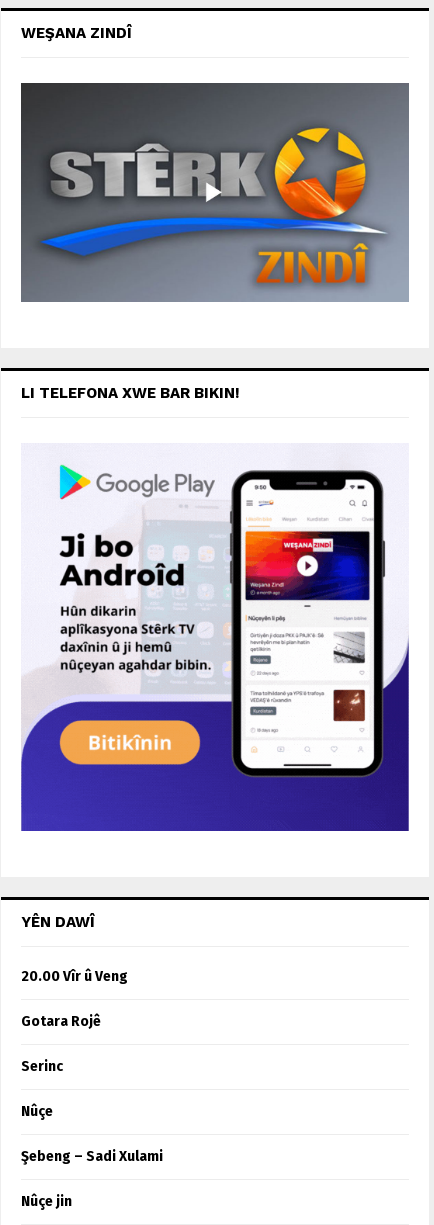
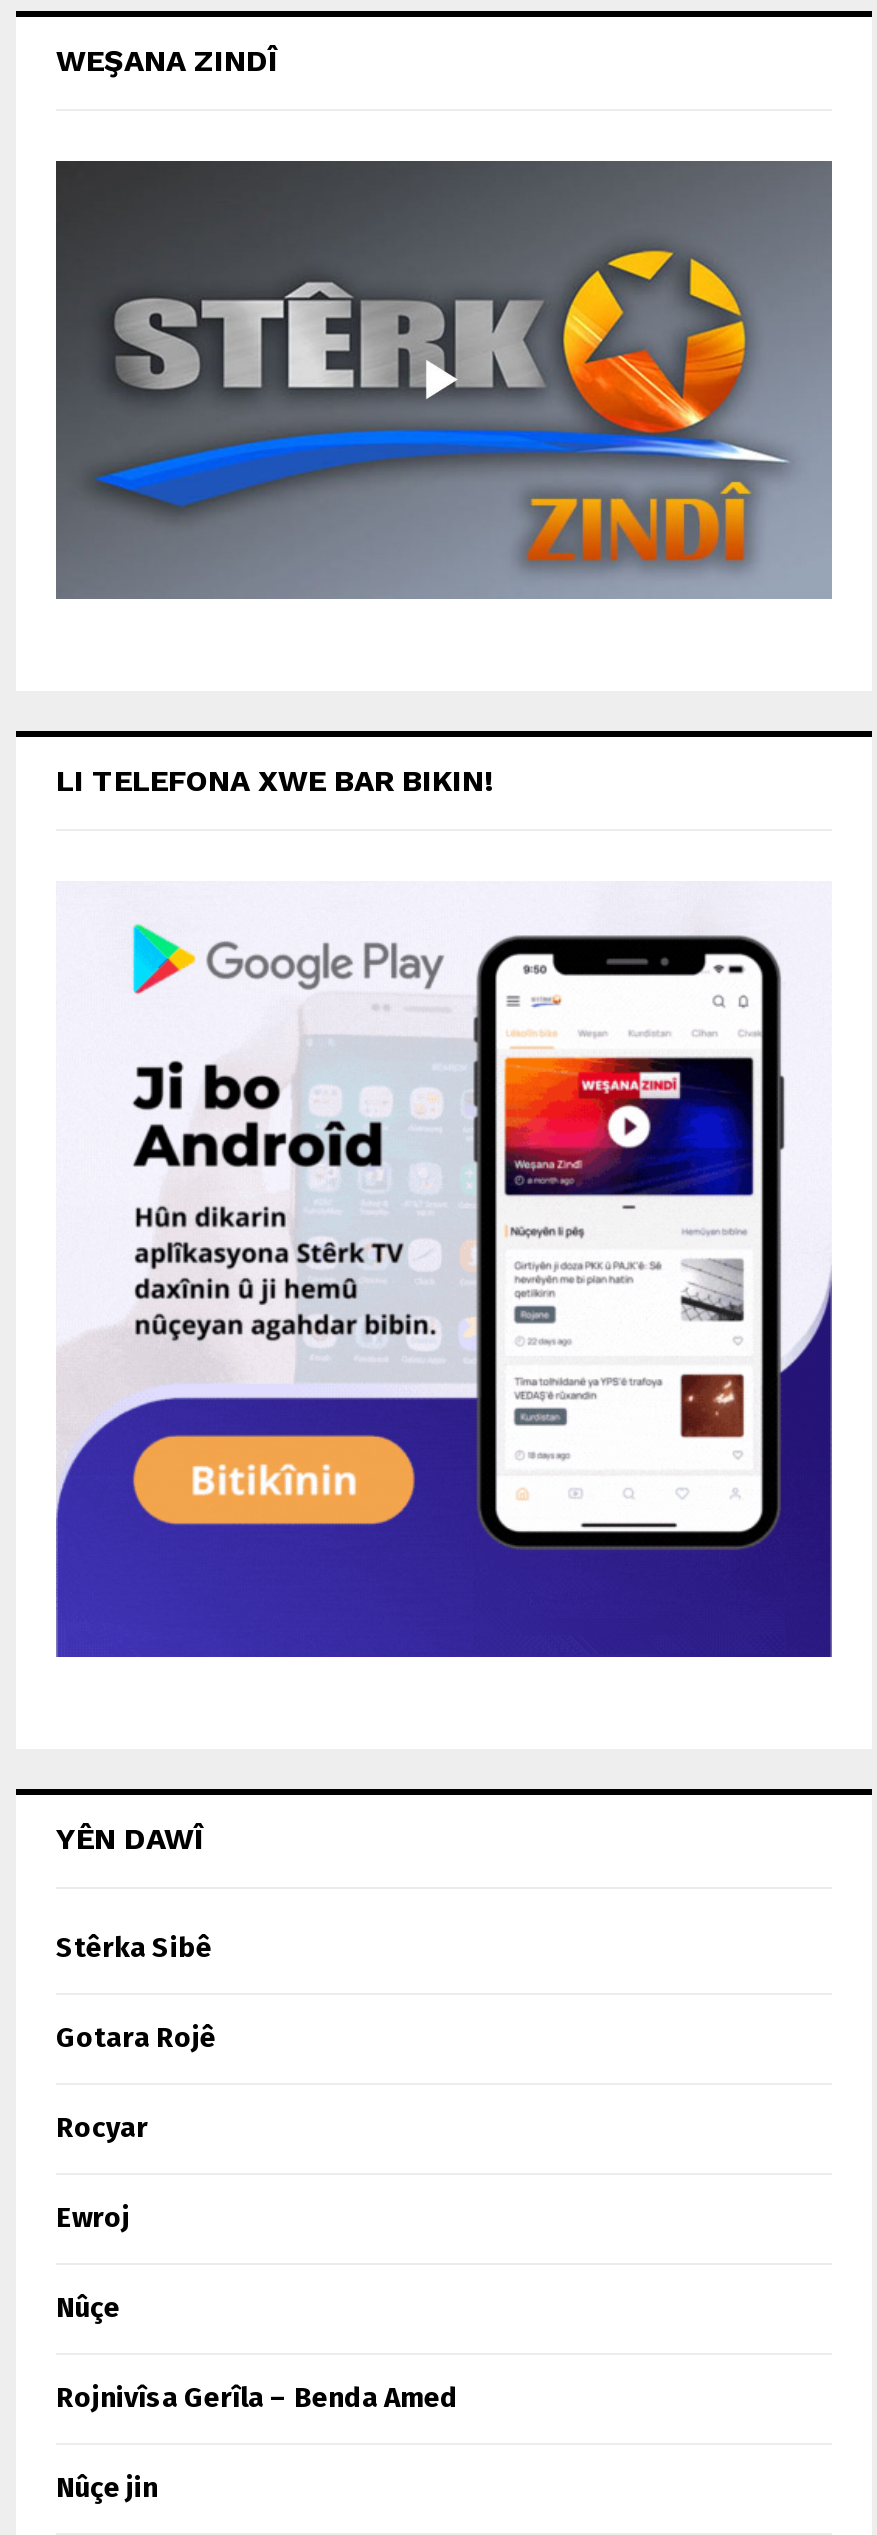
[21,968,128,985] 20.00 Vîr û Veng -> [56,1931,212,1965] Stêrka Sibê
[21,1058,63,1075] Serinc -> [56,2111,148,2235] Rocyar | Ewroj
[21,1148,163,1165] Şebeng – Sadi Xulami -> [56,2381,458,2415] Rojnivîsa Gerîla – Benda Amed

